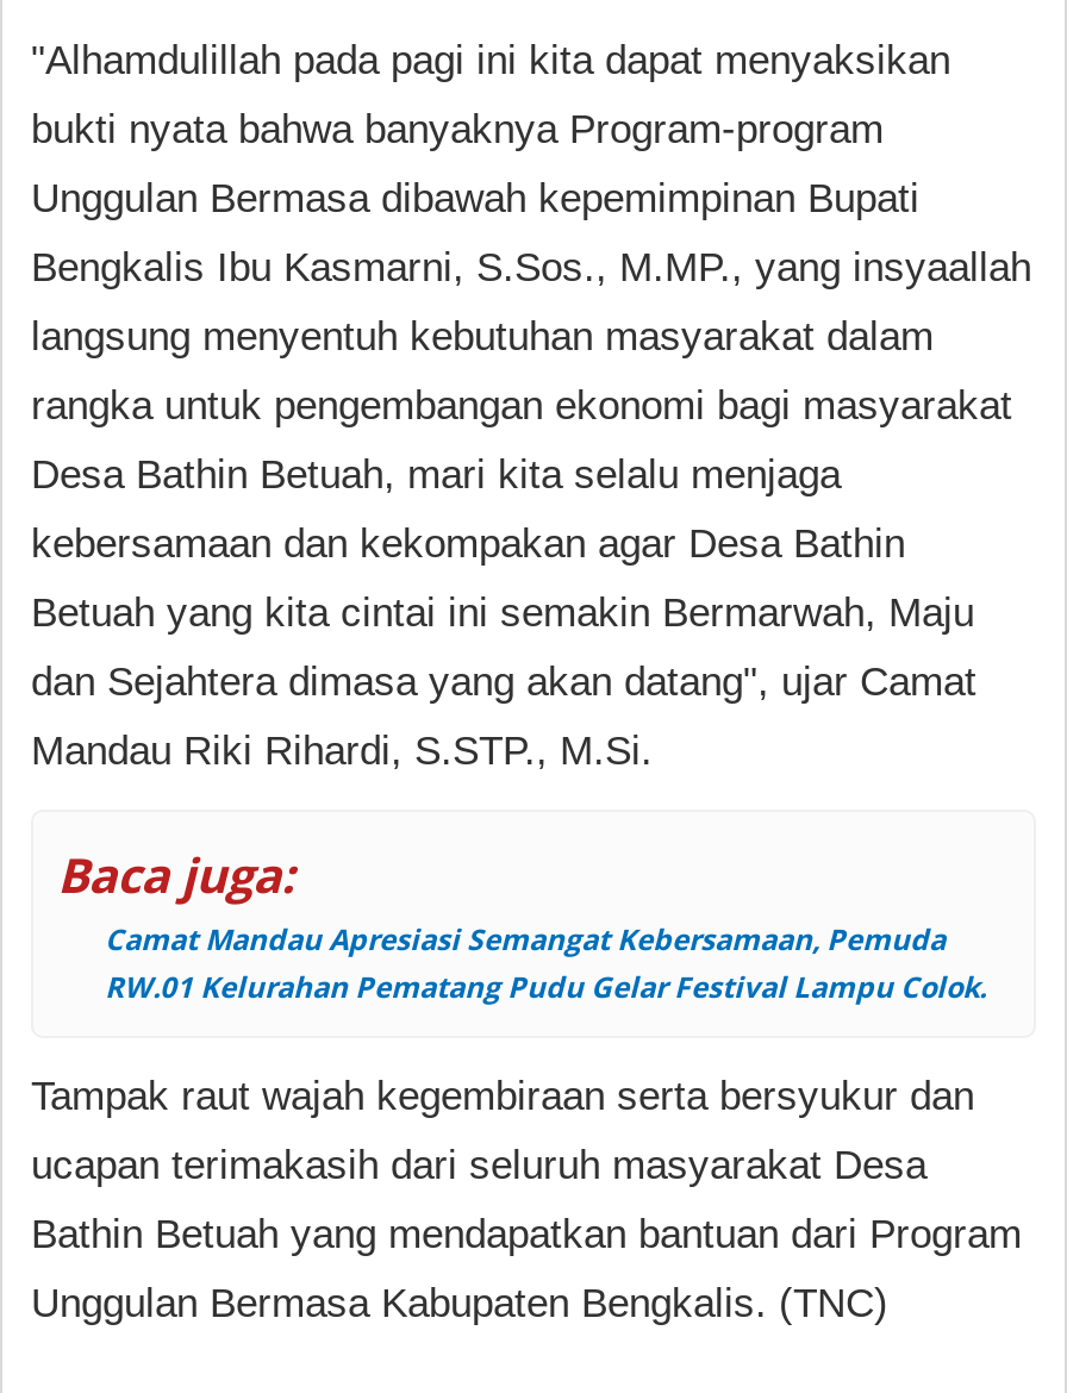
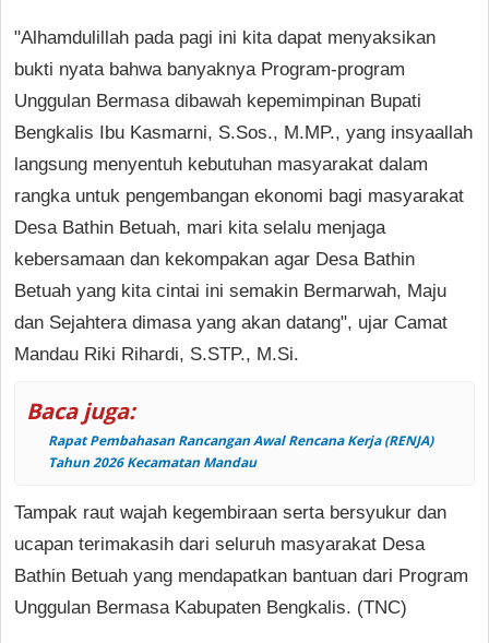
[105,920,986,1008] Camat Mandau Apresiasi Semangat Kebersamaan, Pemuda | RW.01 Kelurahan Pematang Pudu Gelar Festival Lampu Colok. -> [48,431,433,472] Rapat Pembahasan Rancangan Awal Rencana Kerja (RENJA) | Tahun 2026 Kecamatan Mandau

